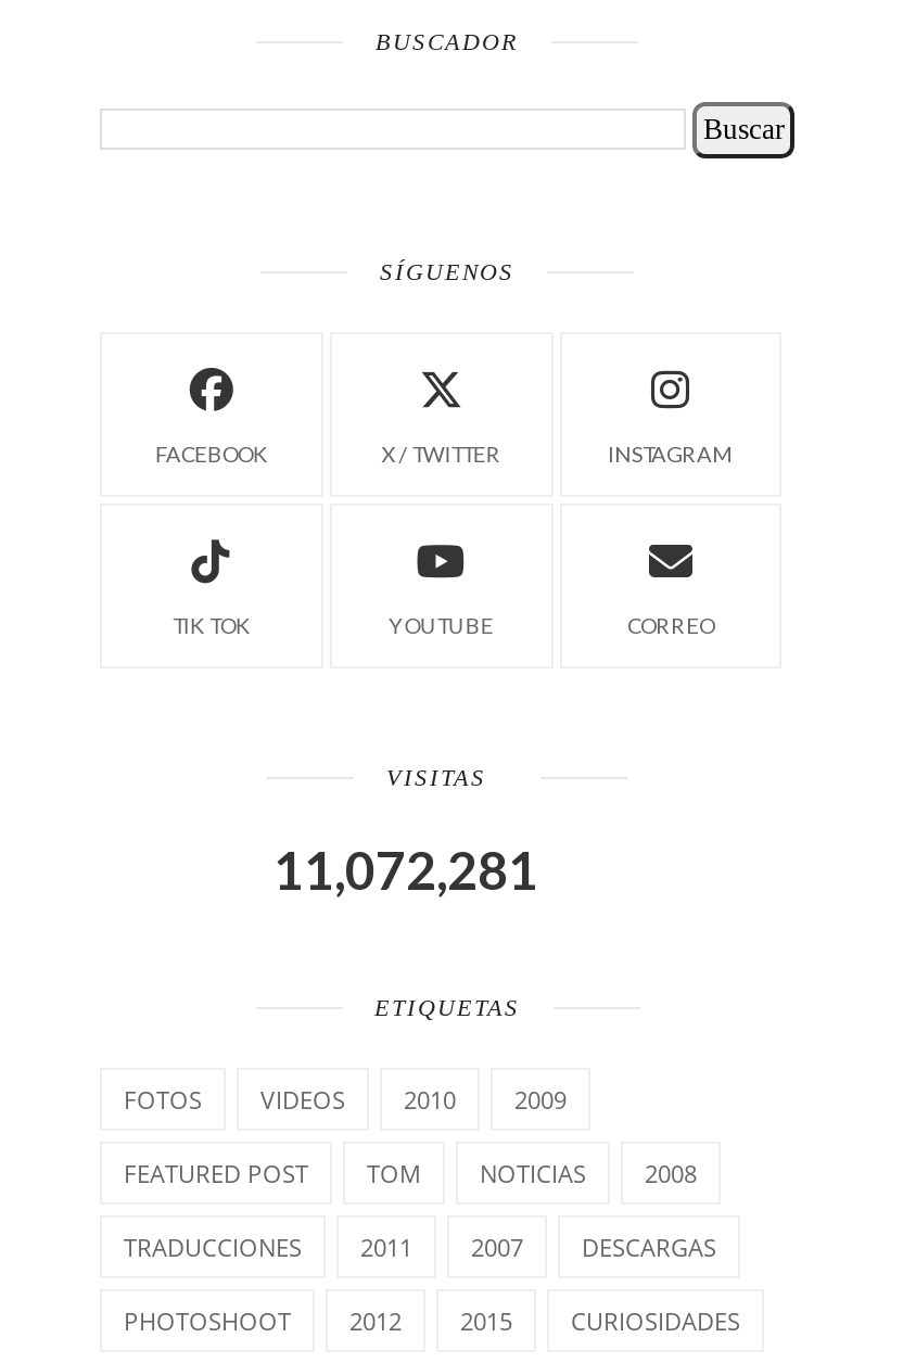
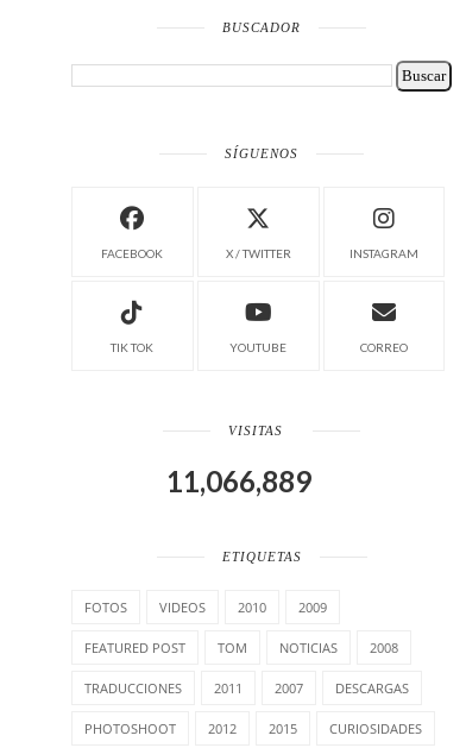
[273,837,538,900] 11,072,281 -> [166,463,311,498] 11,066,889

